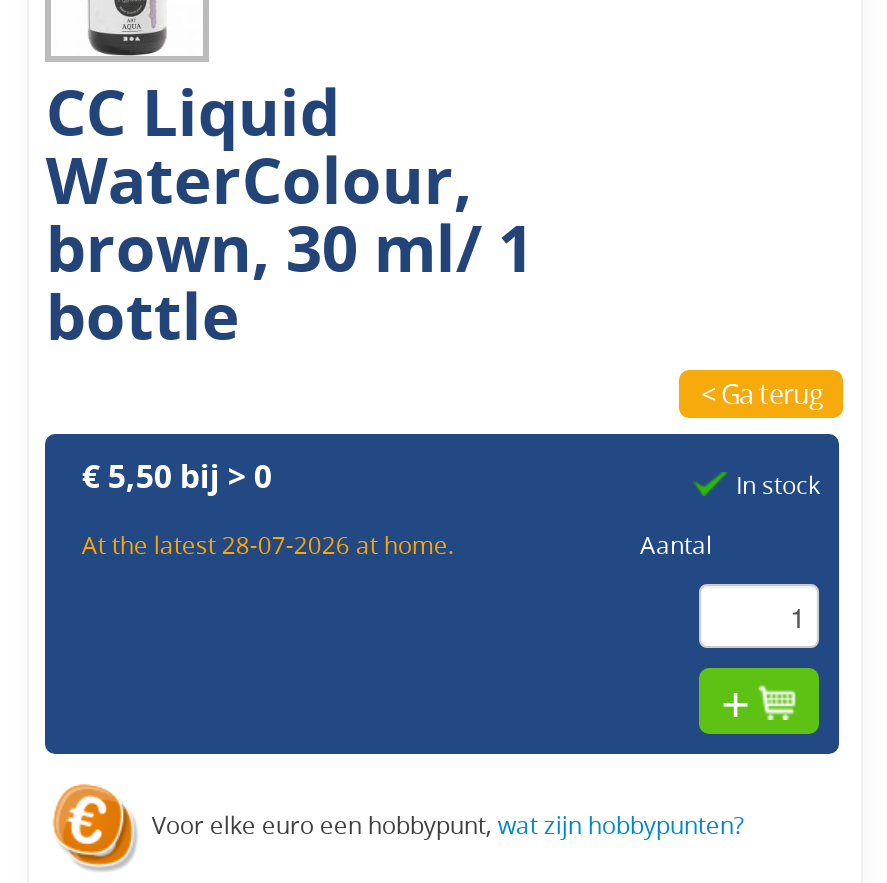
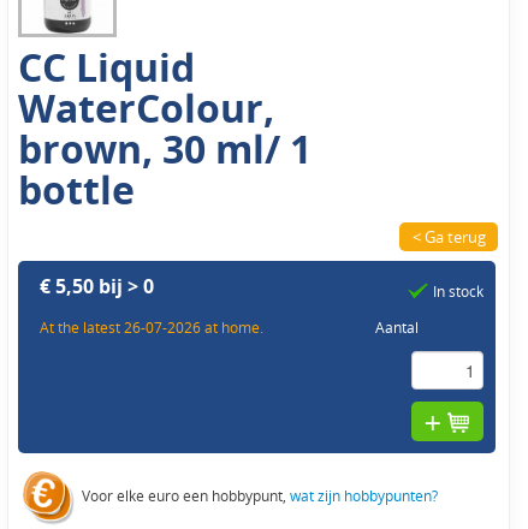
[82,528,454,560] At the latest 28-07-2026 at home. -> [40,318,264,337] At the latest 26-07-2026 at home.

